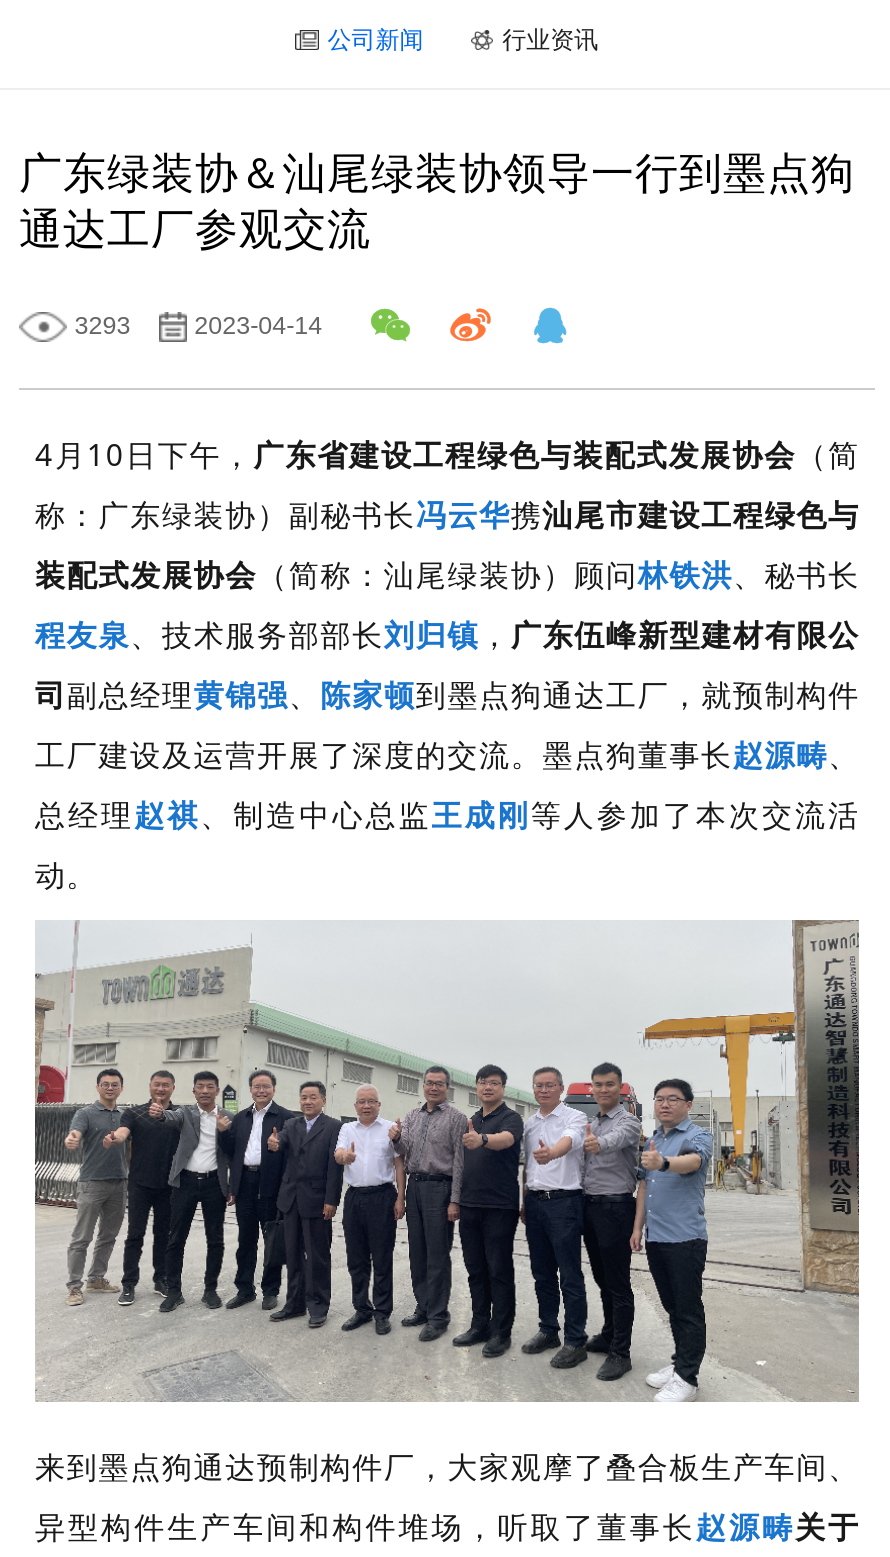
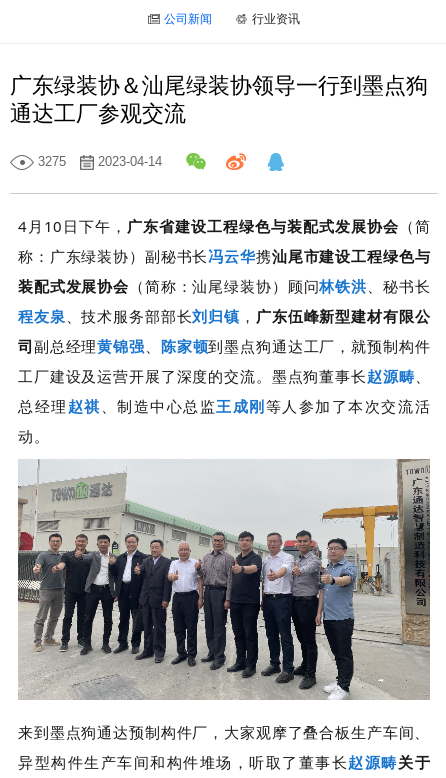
[75,311,131,339] 3293 -> [38,155,66,169] 3275

